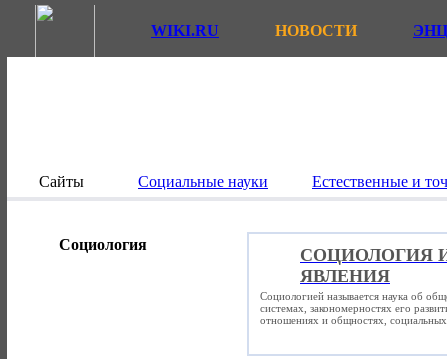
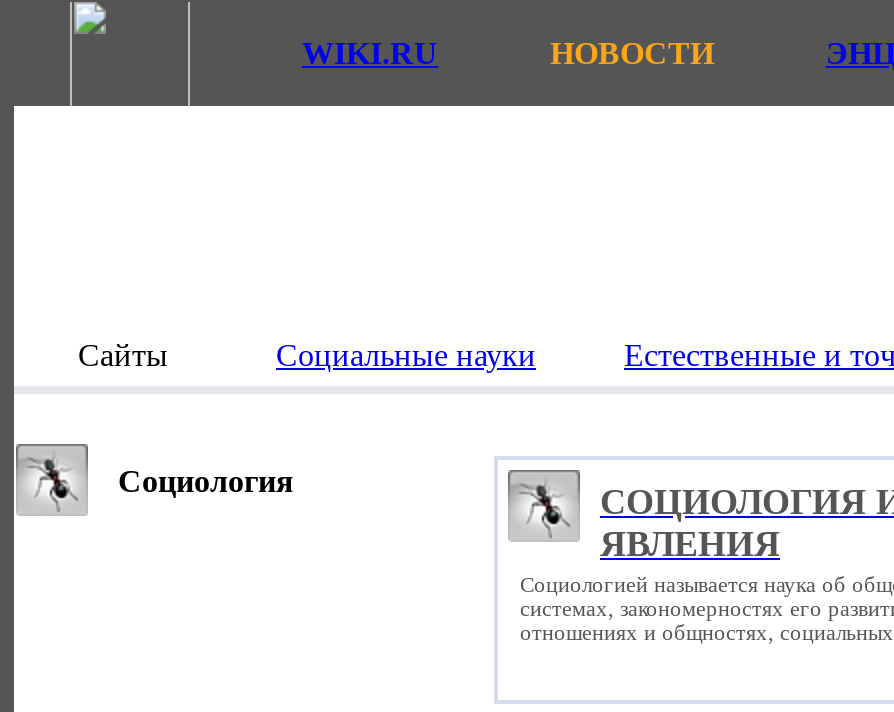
none -> [14,442,90,516] [image]
none -> [506,468,582,542] [image]

